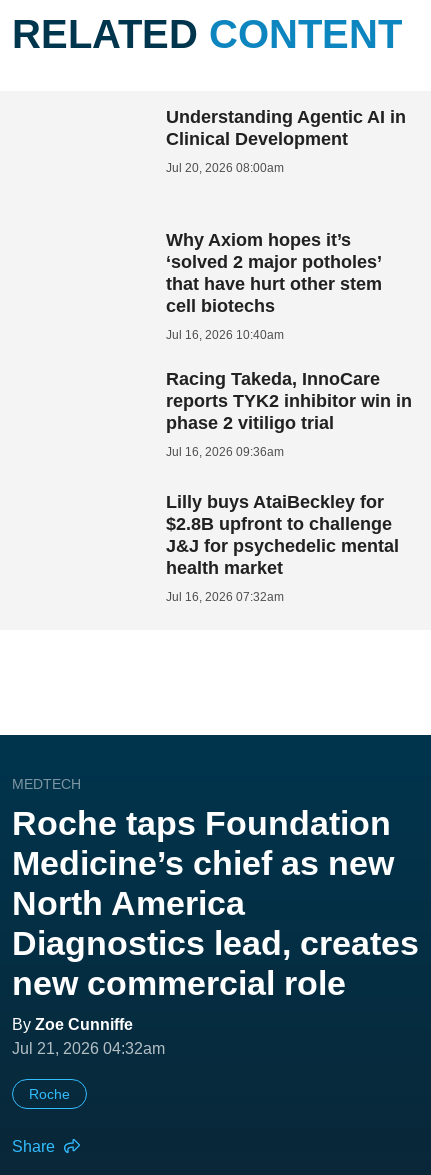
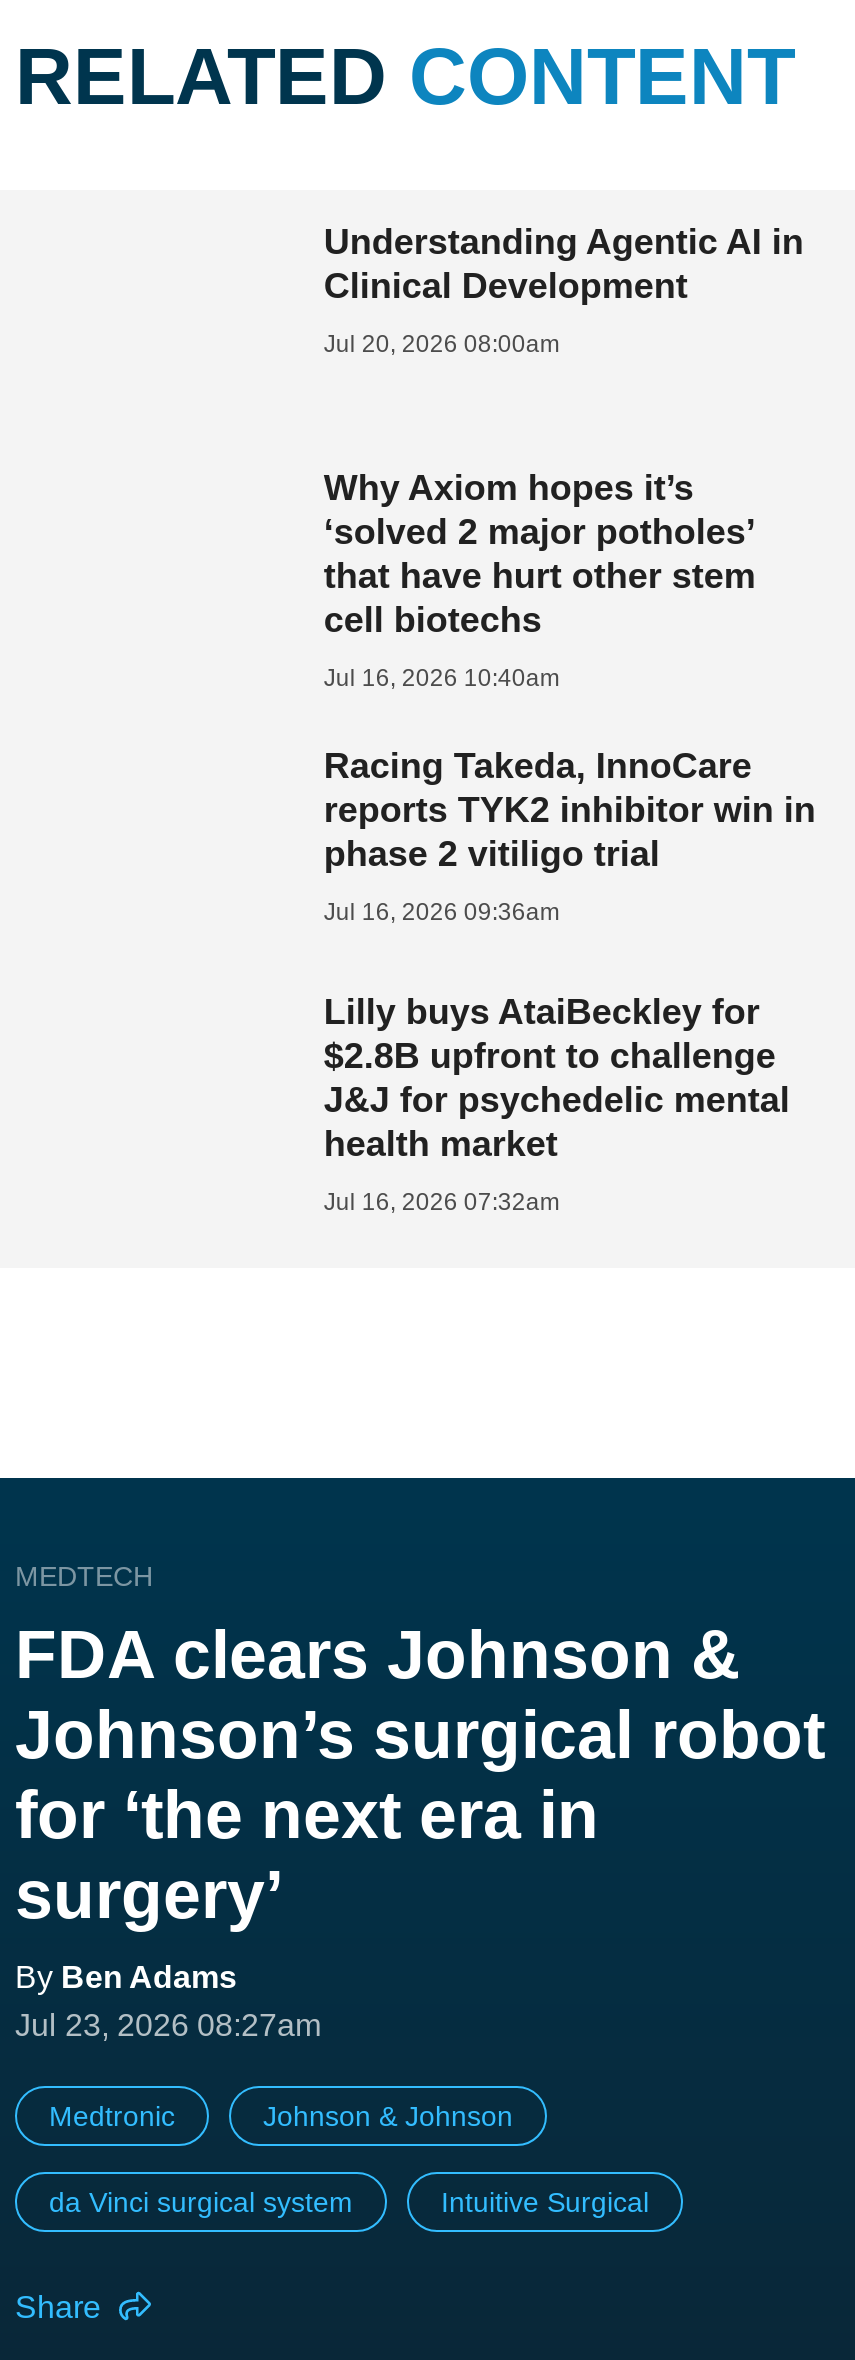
[12,804,419,1102] Roche taps Foundation | Medicine’s chief as new | North America | Diagnostics lead, creates | new commercial role | By Zoe Cunniffe | Jul 21, 2026 04:32am | Roche -> [15,1615,825,2217] FDA clears Johnson & | Johnson’s surgical robot | for ‘the next era in | surgery’ | By Ben Adams | Jul 23, 2026 08:27am | Medtronic | Johnson & Johnson | da Vinci surgical system | Intuitive Surgical

